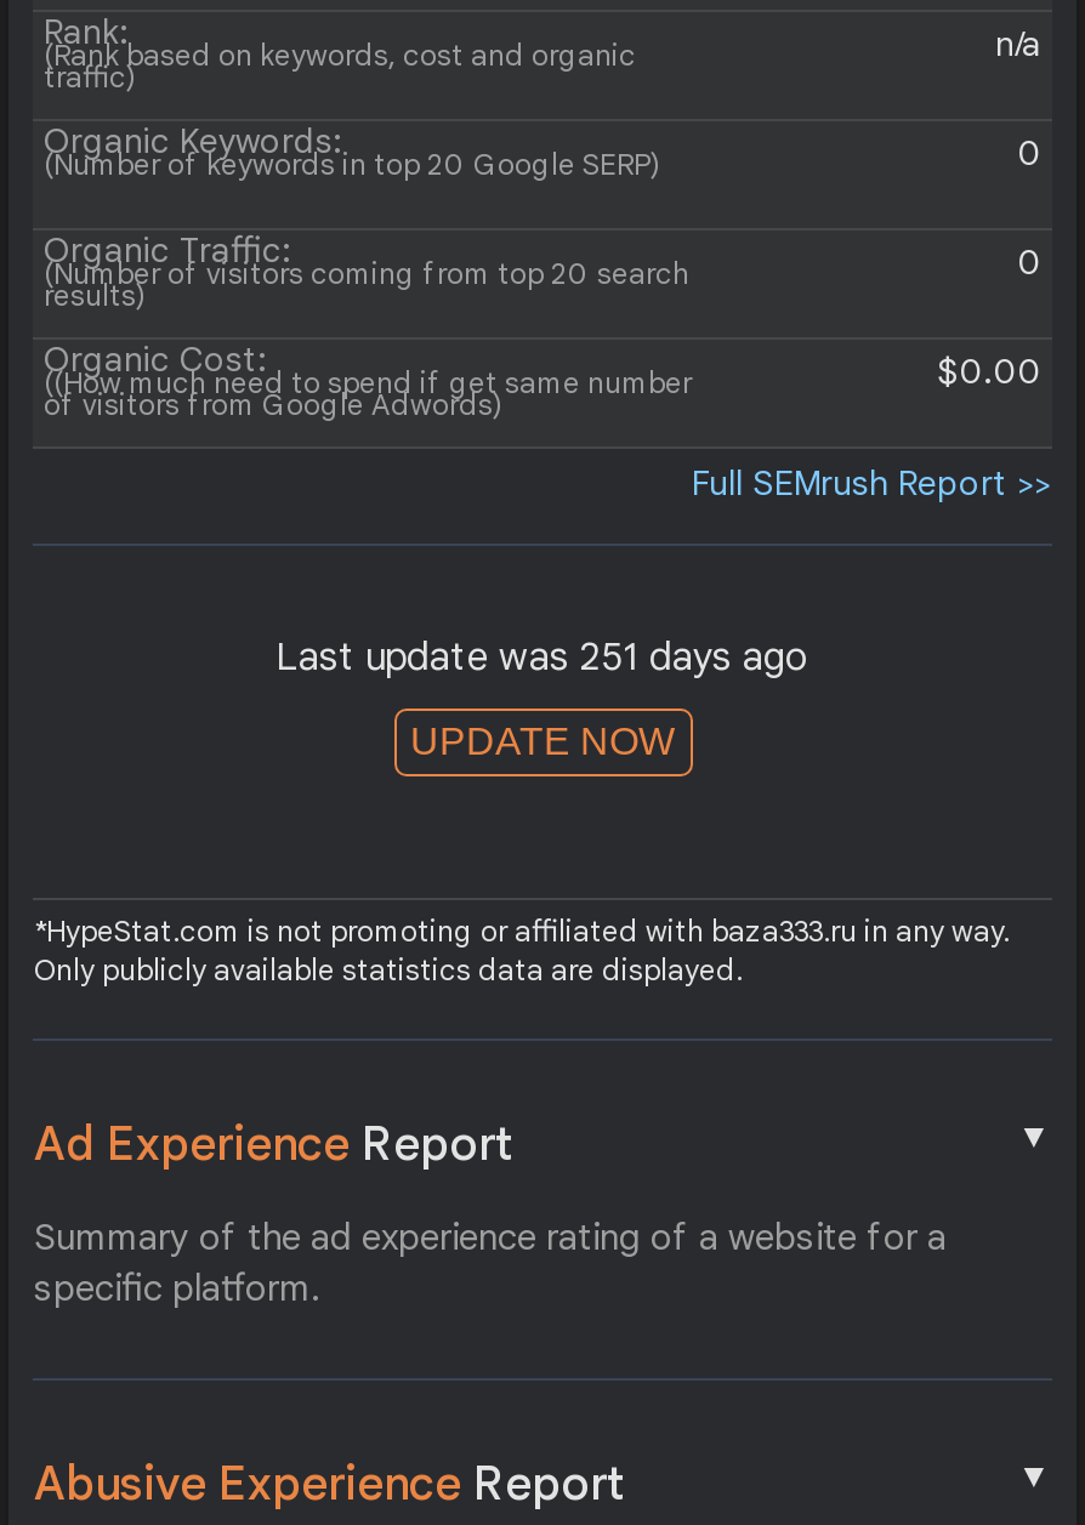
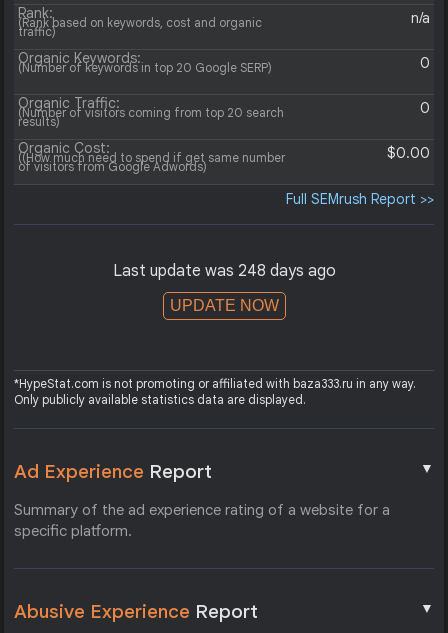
[275,634,810,682] Last update was 251 days ago -> [112,261,335,281] Last update was 248 days ago

